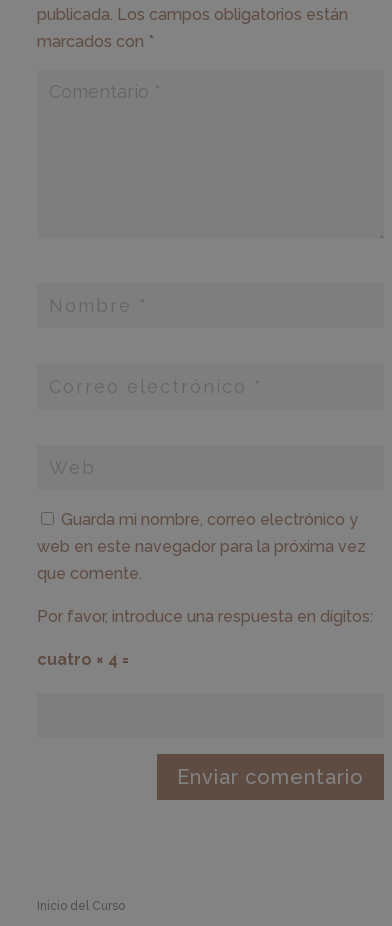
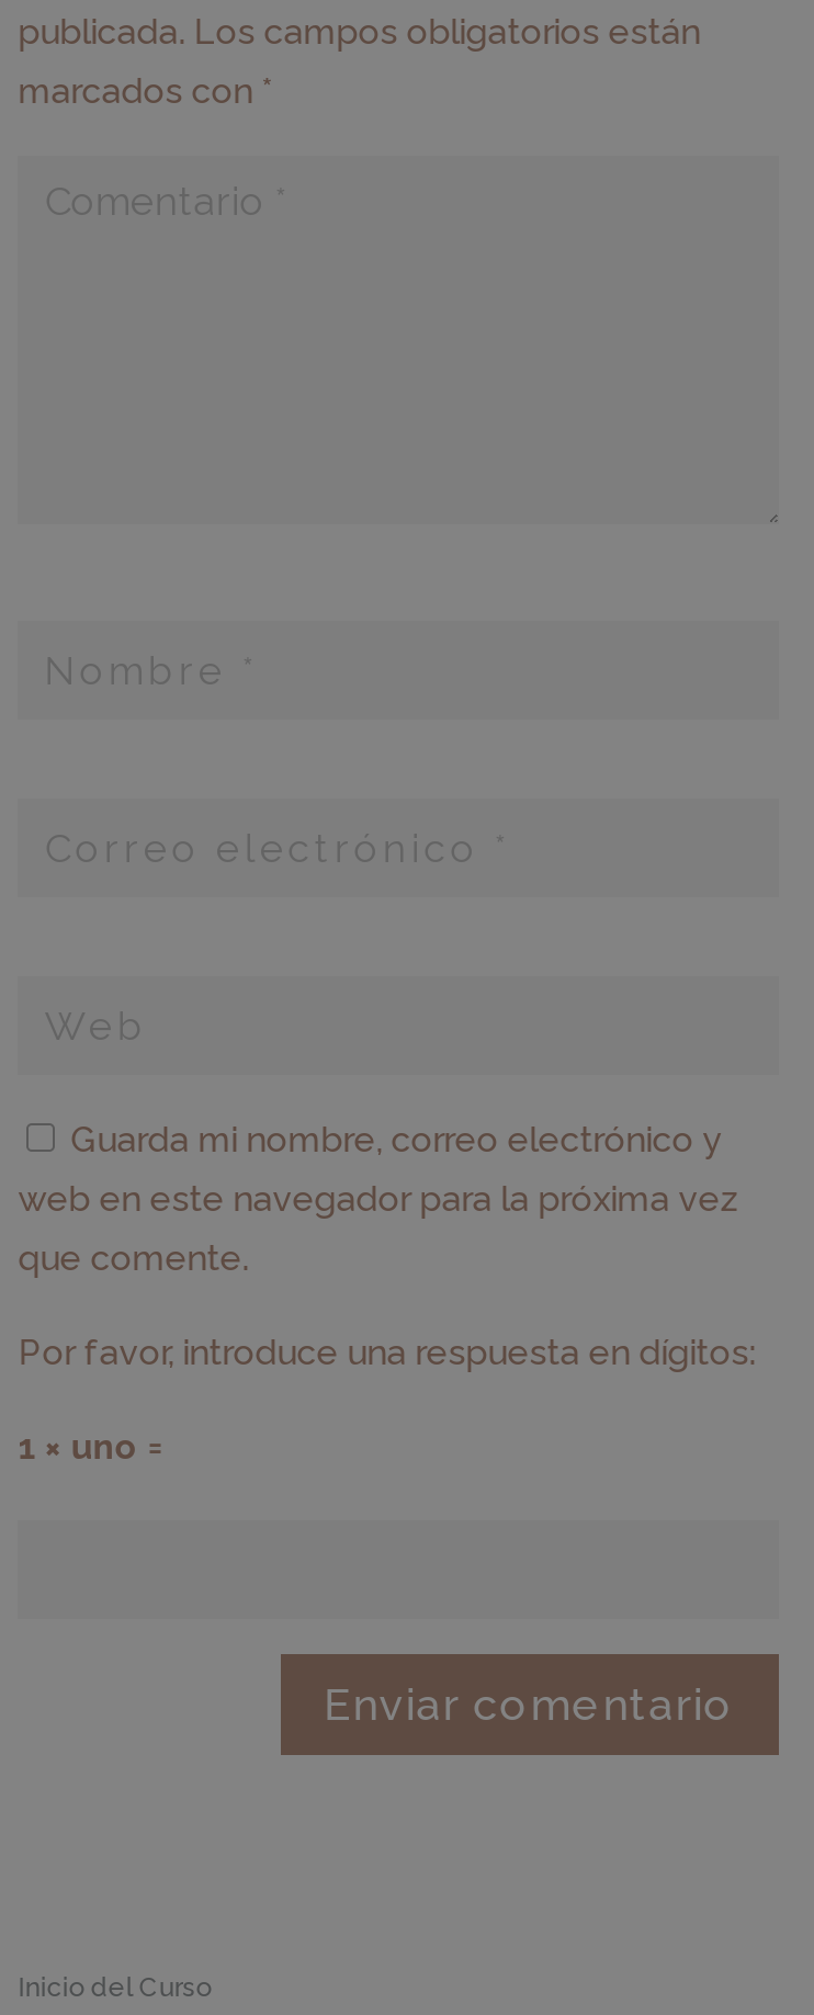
[37,650,129,669] cuatro × 4 = -> [18,1426,163,1468] 1 × uno =

